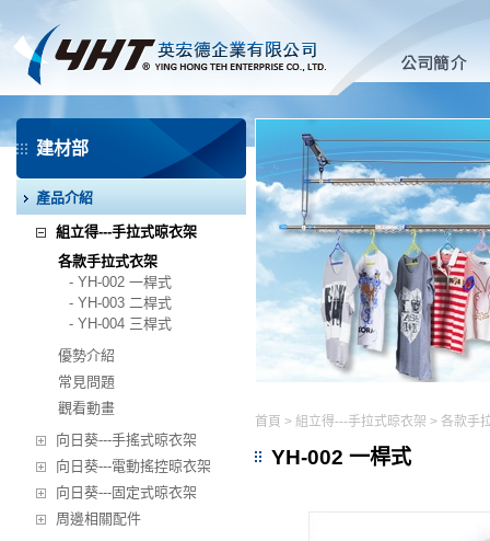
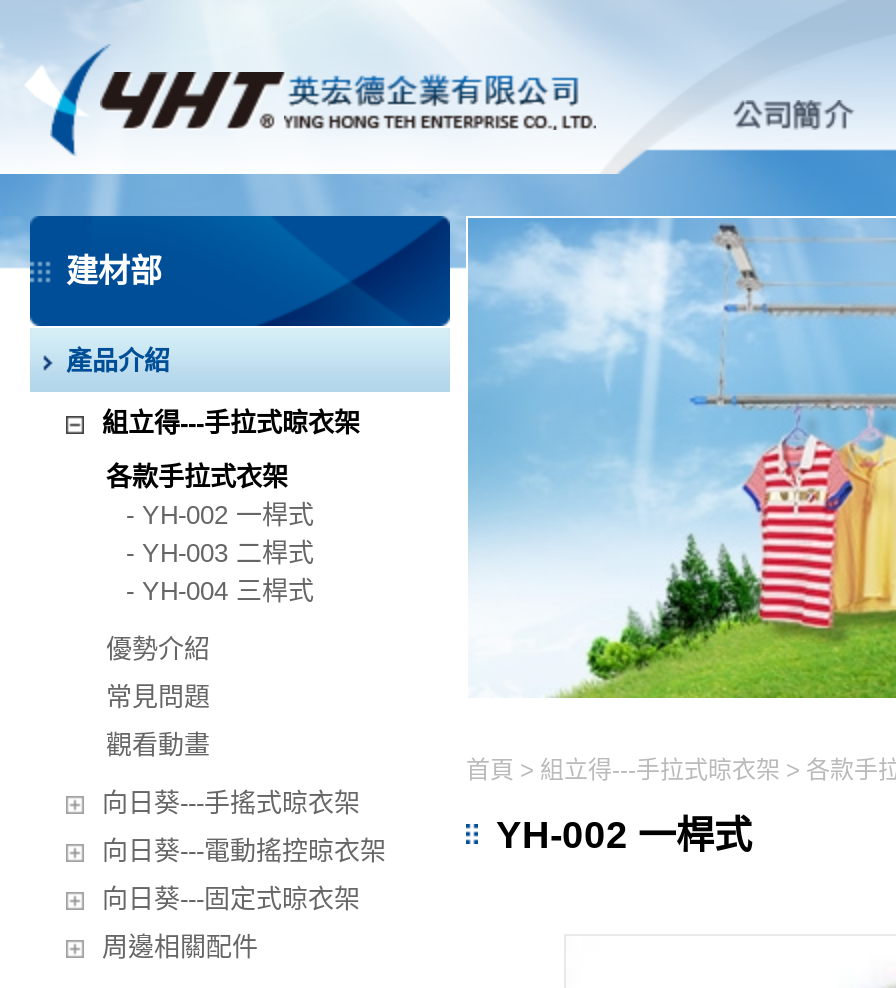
[256,119,487,382] [image] -> [468,218,890,700] [image]

